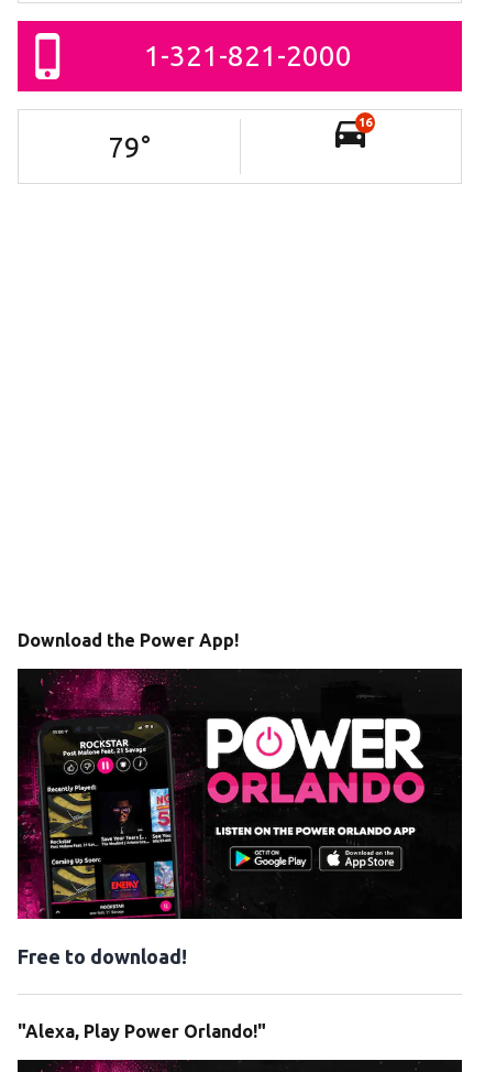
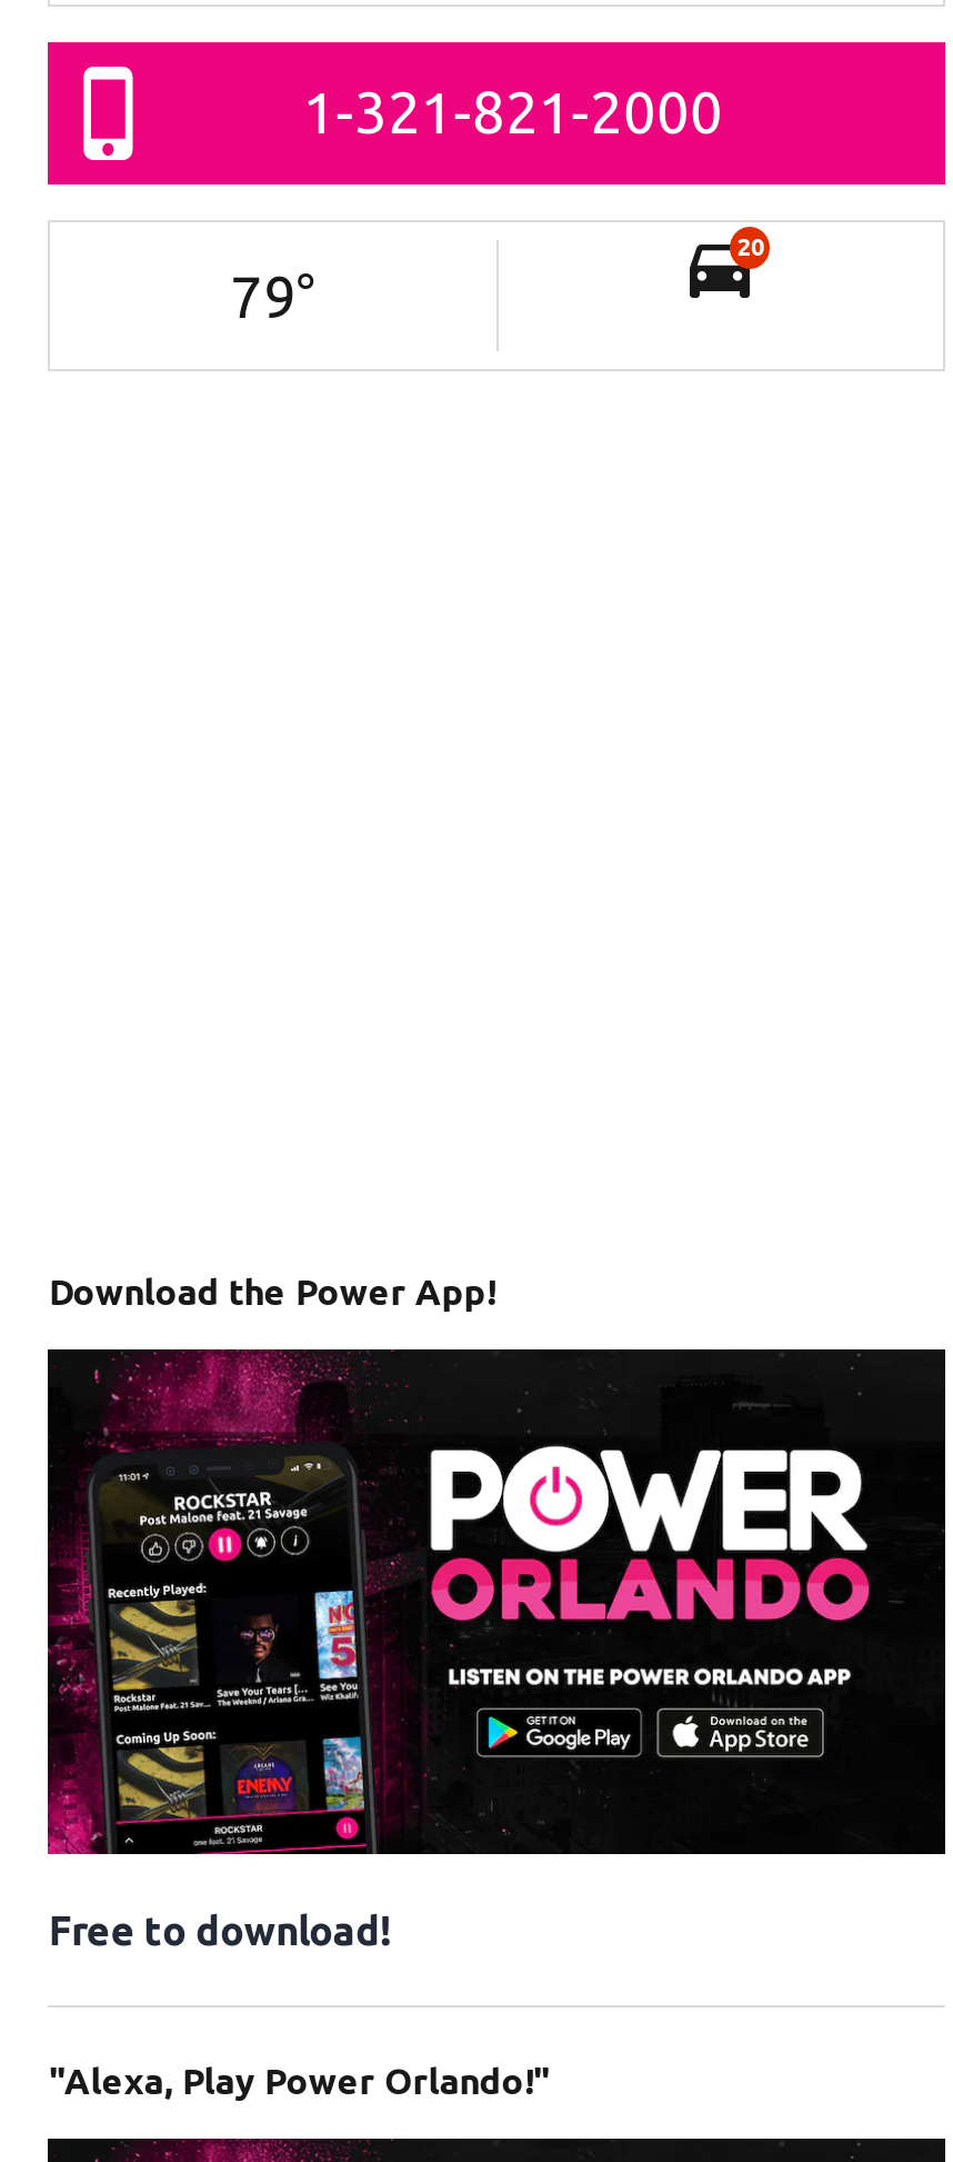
[359,116,372,129] 16 -> [737,234,764,260] 20

